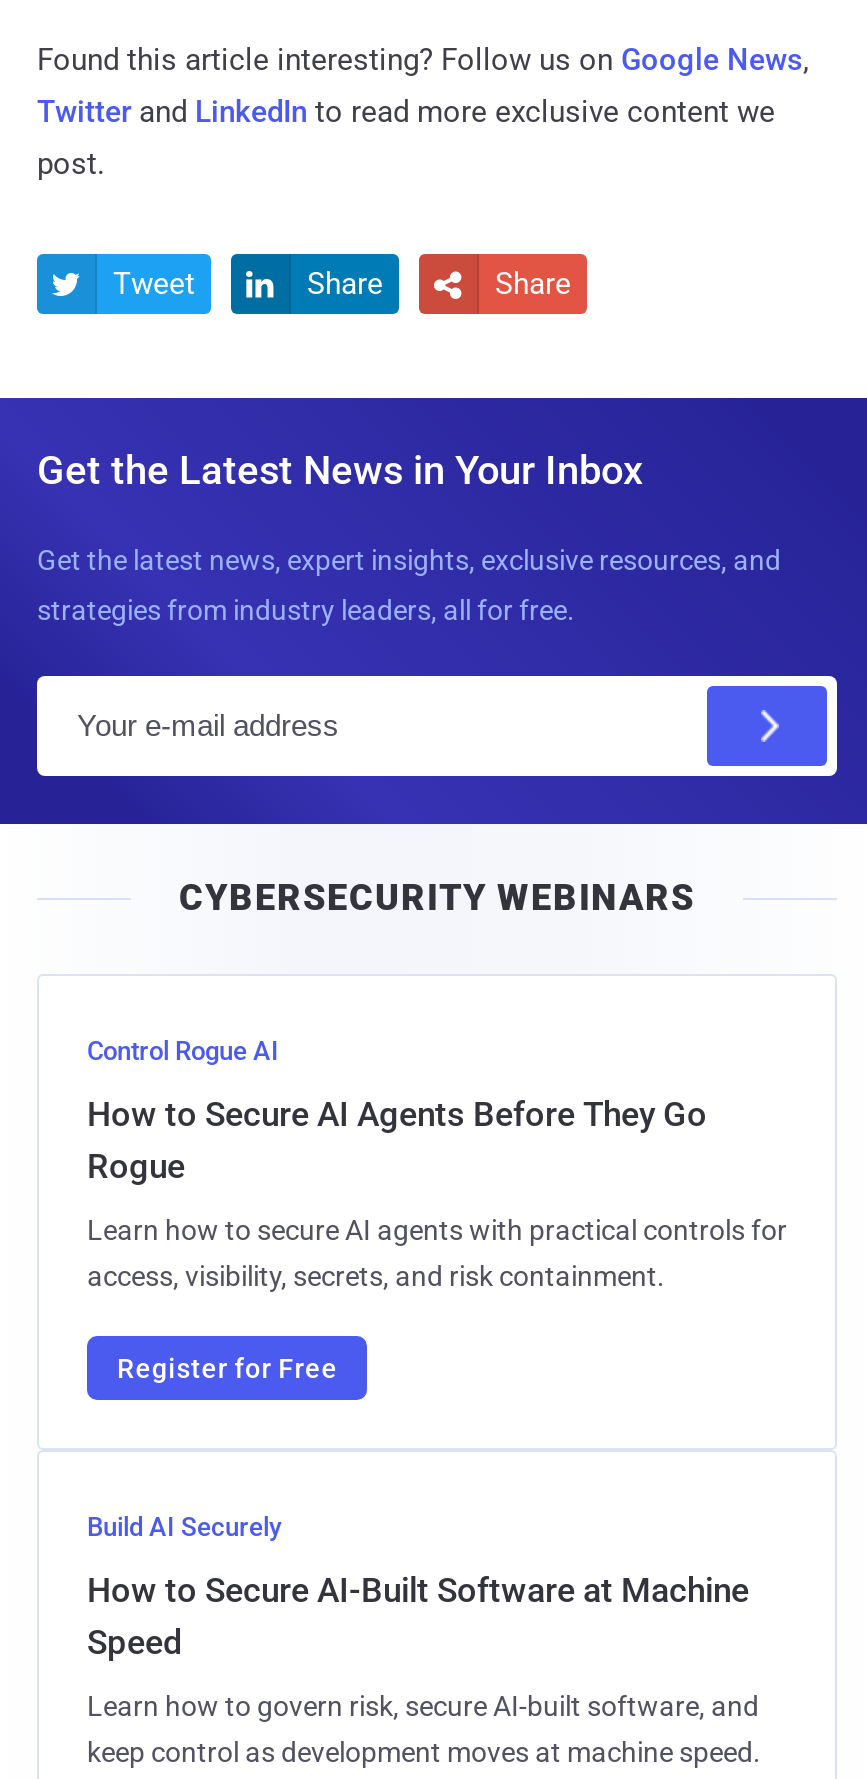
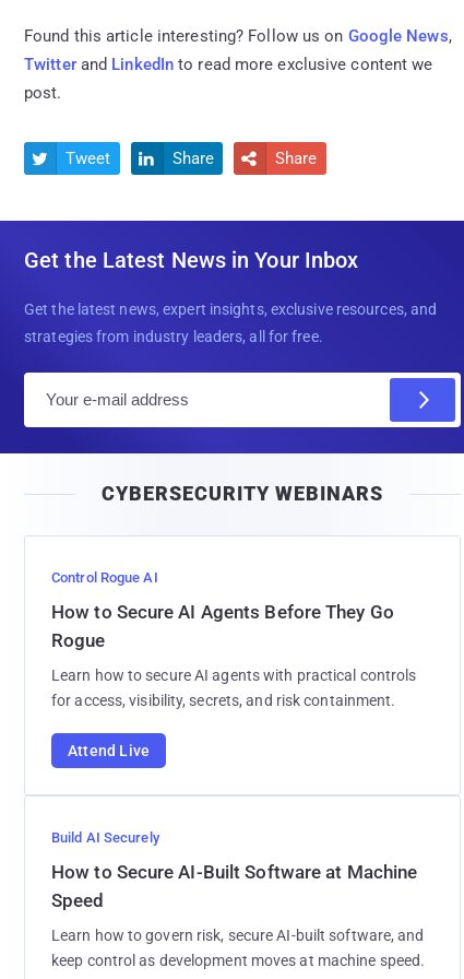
[117,1351,338,1383] Register for Free -> [68,742,150,759] Attend Live

